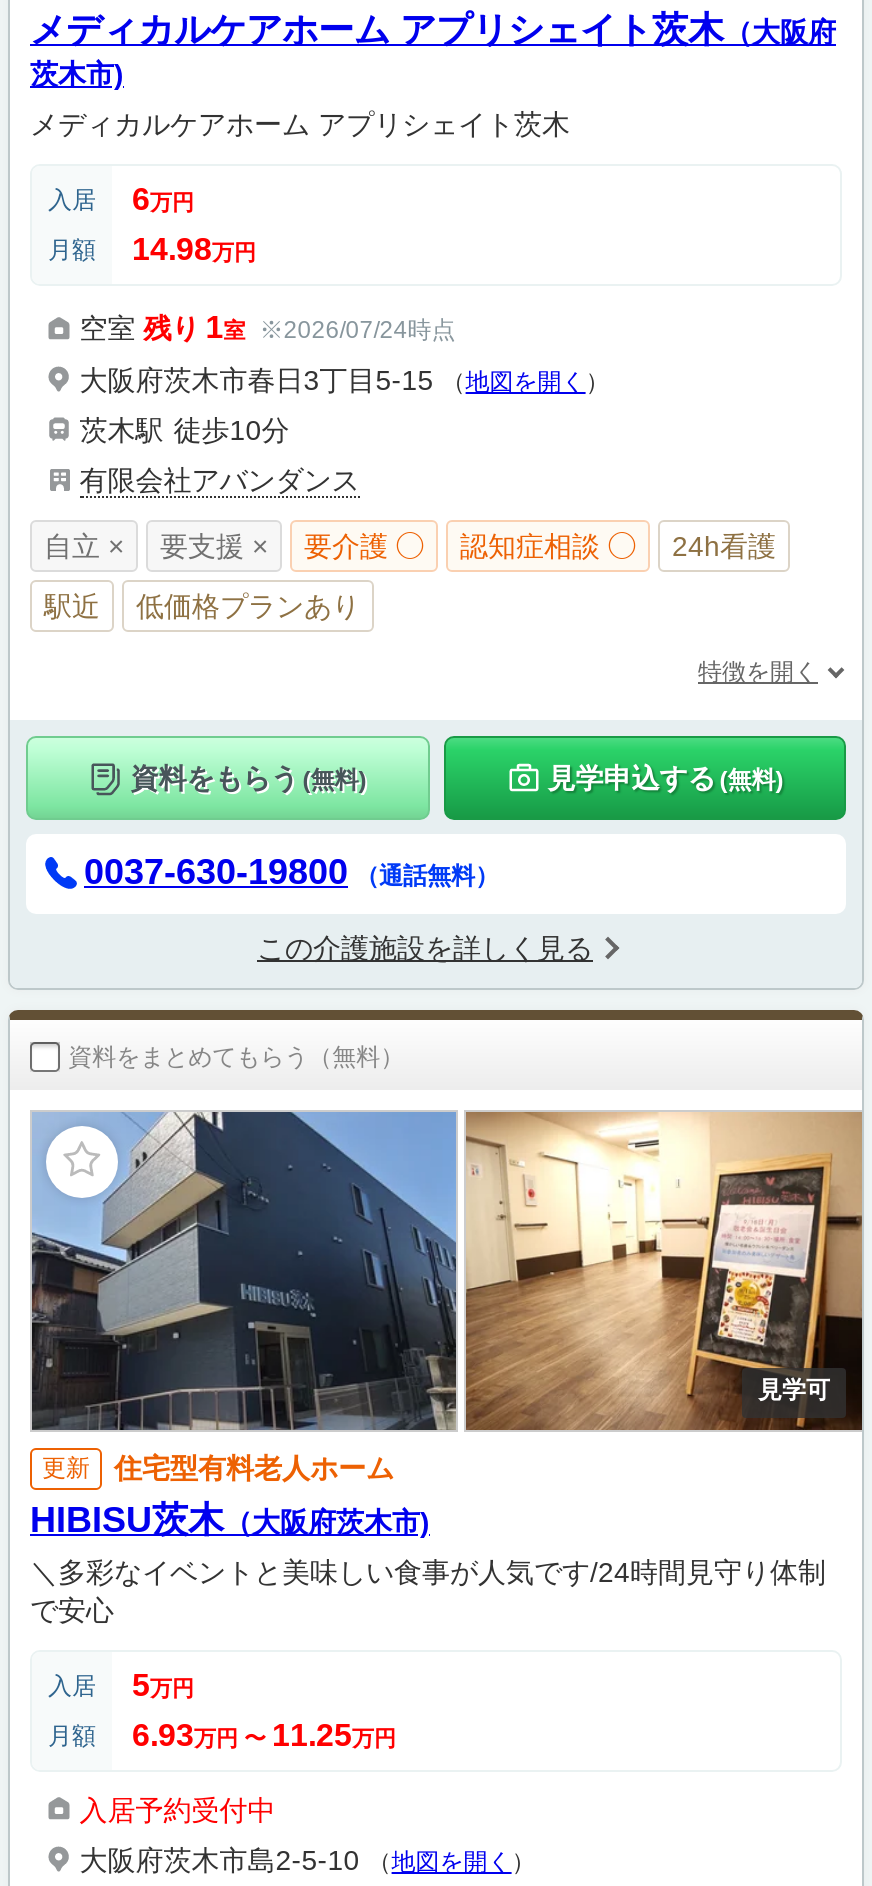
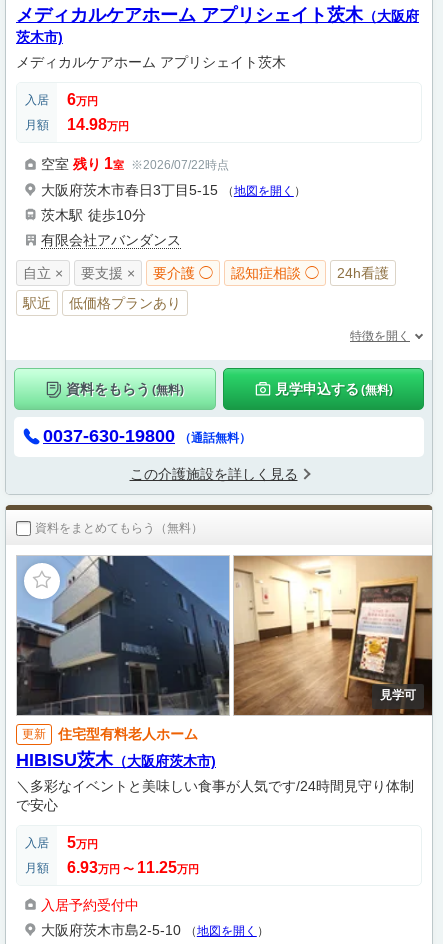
[80,310,456,344] 空室残り 1室 ※2026/07/24時点 -> [41,155,229,172] 空室残り 1室 ※2026/07/22時点

